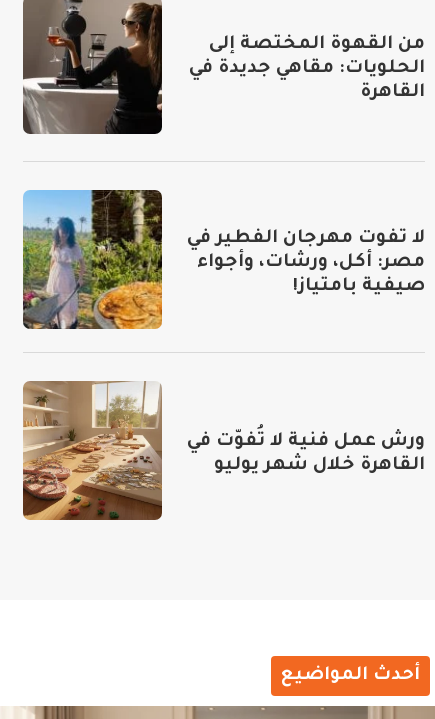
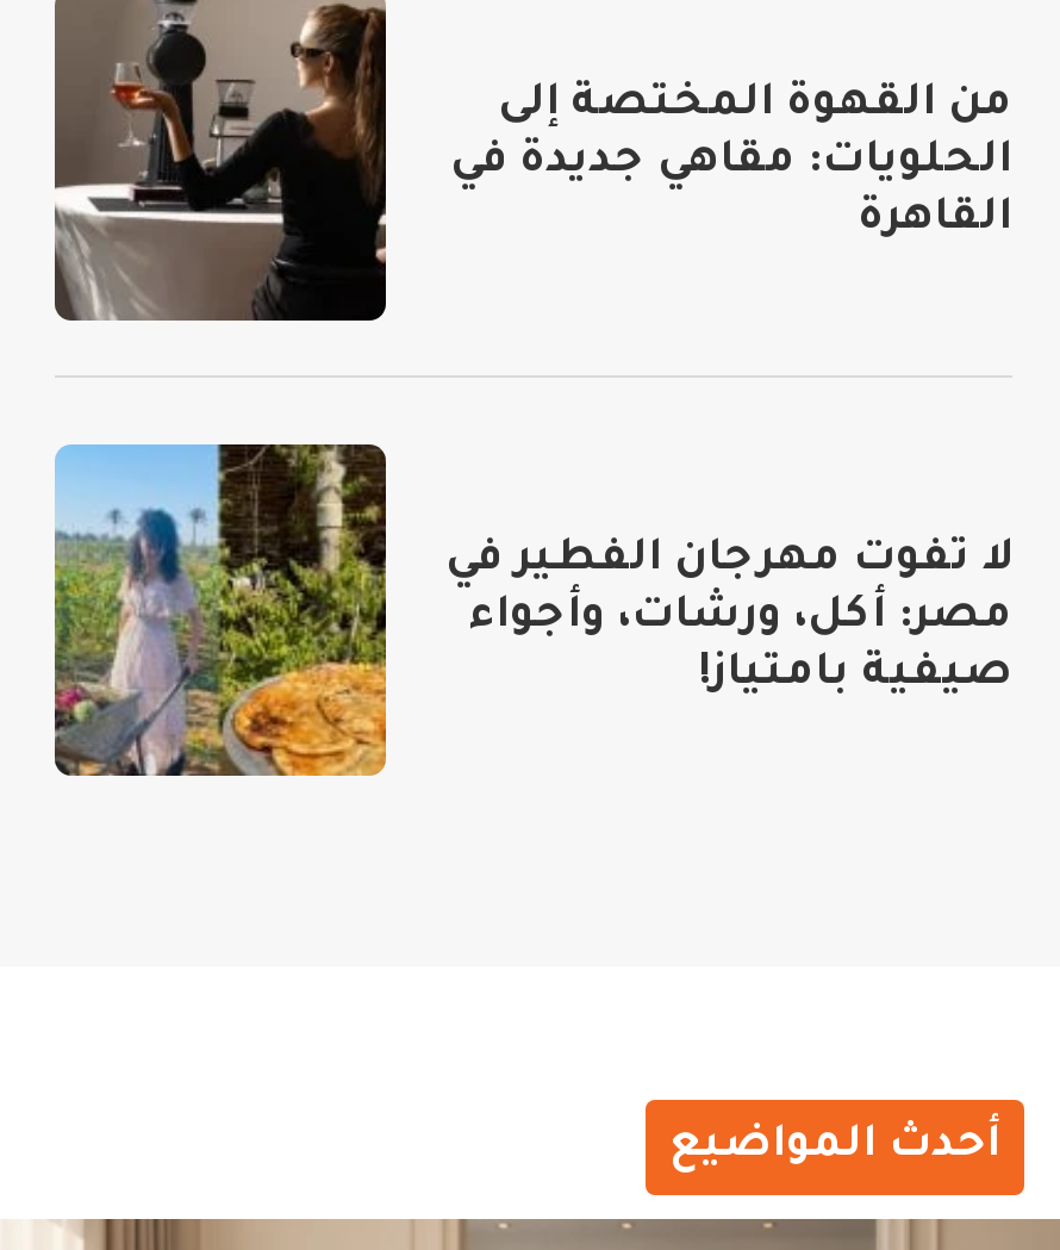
[22,380,425,521] [image] | ورش عمل فنية لا تُفوّت في | القاهرة خلال شهر يوليو -> none

